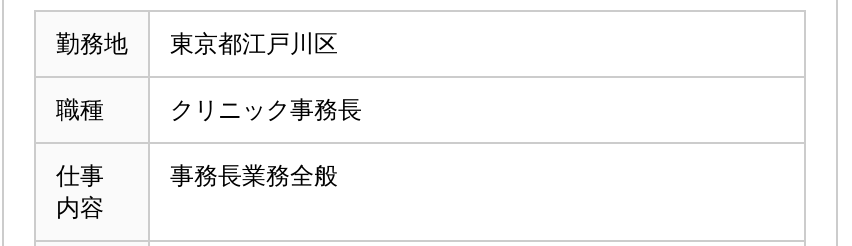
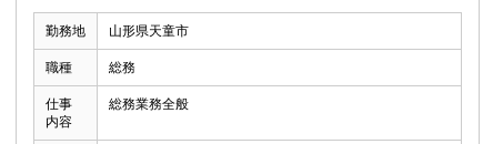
[170,30,338,58] 東京都江戸川区 -> [109,23,189,39] 山形県天童市
[170,96,362,124] クリニック事務長 -> [109,60,135,75] 総務
[170,162,338,190] 事務長業務全般 -> [109,96,189,112] 総務業務全般

